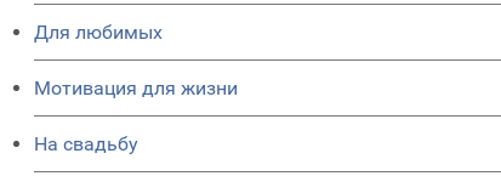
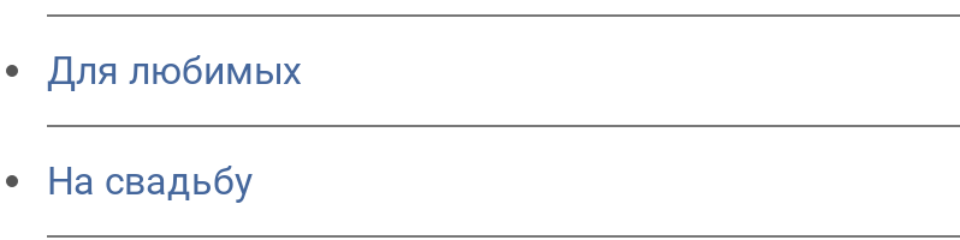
[34,76,238,100] Мотивация для жизни -> none

